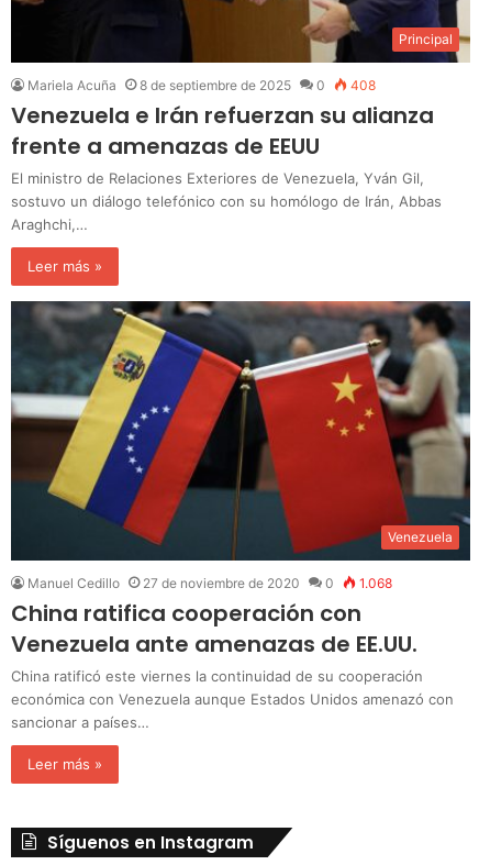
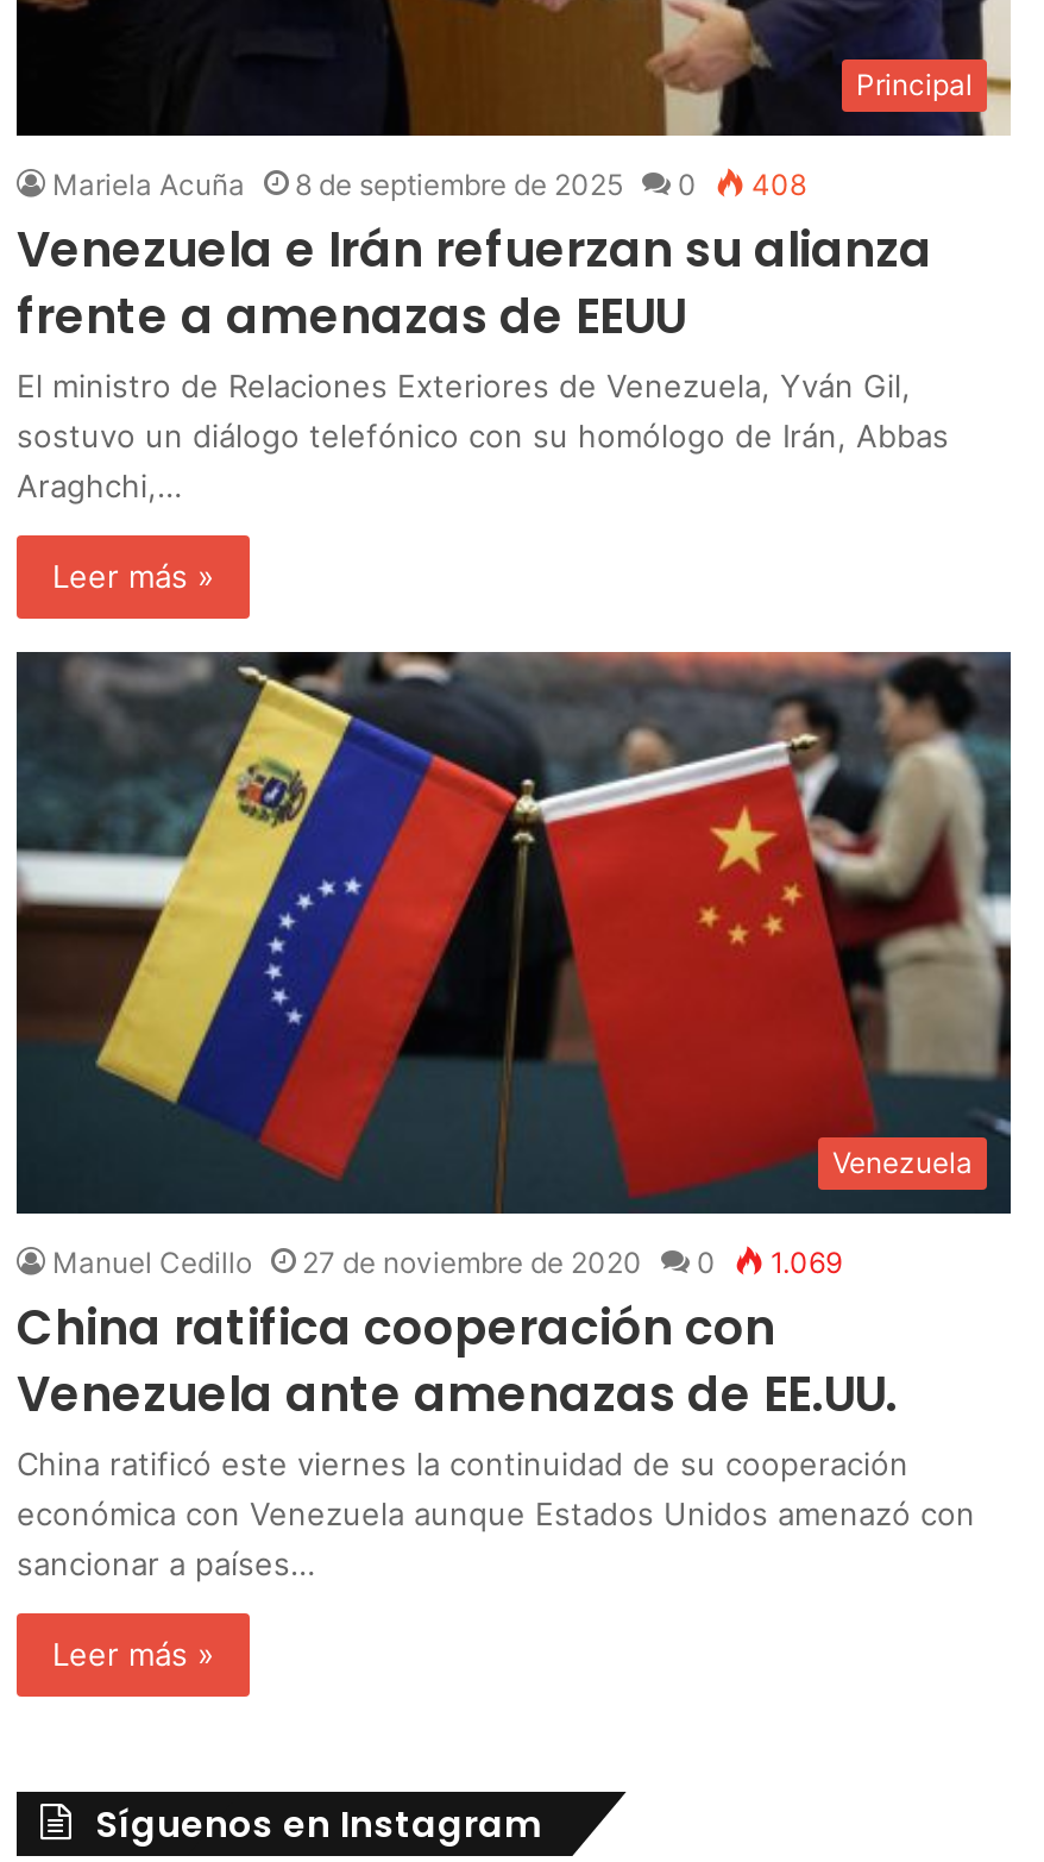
[27,574,392,591] Manuel Cedillo 27 de noviembre de 2020 0 1.068 -> [52,1244,842,1279] Manuel Cedillo 27 de noviembre de 2020 0 1.069

